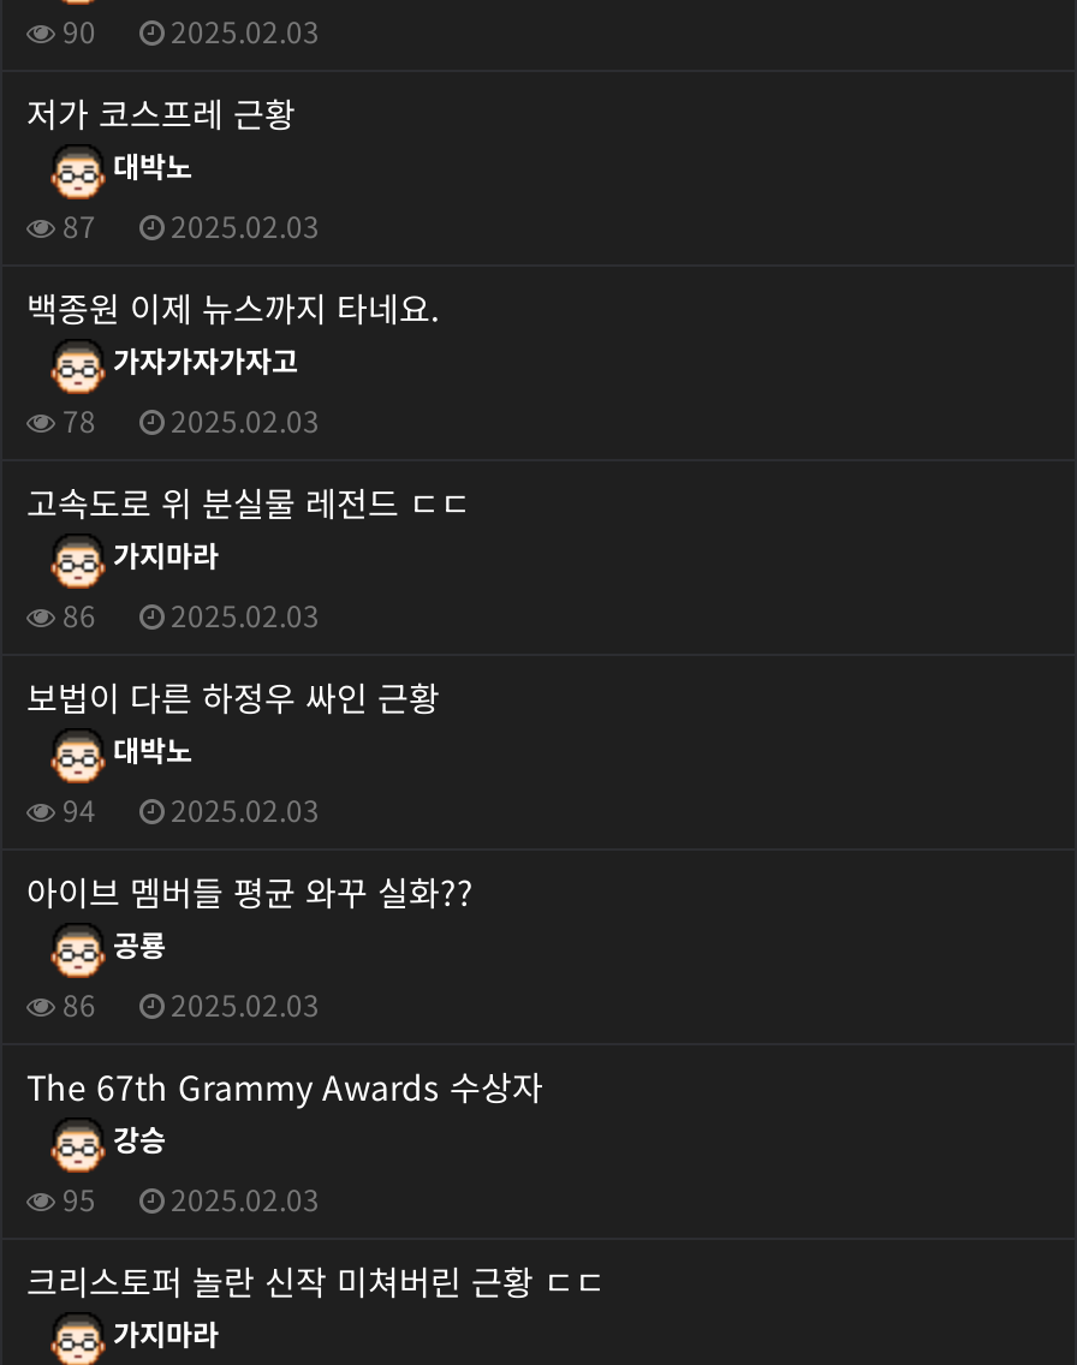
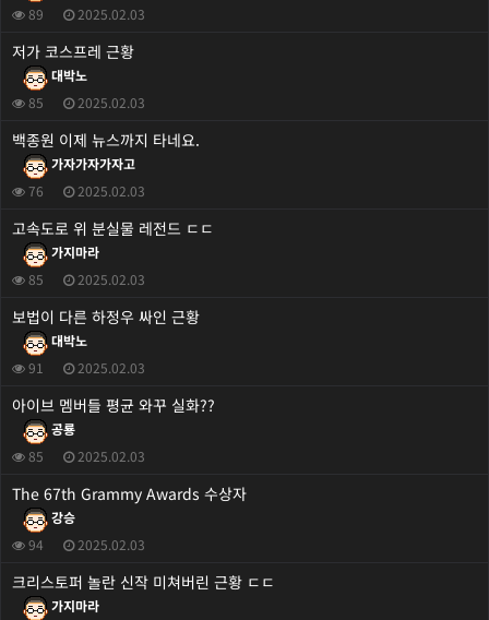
[55,9,320,50] 90 2025.02.03 -> [25,4,145,22] 89 2025.02.03
[55,203,320,244] 87 2025.02.03 -> [25,92,145,111] 85 2025.02.03
[55,398,320,439] 78 2025.02.03 -> [25,181,145,199] 76 2025.02.03
[55,593,320,633] 86 2025.02.03 -> [25,269,145,288] 85 2025.02.03
[55,787,320,828] 94 2025.02.03 -> [25,358,145,376] 91 2025.02.03
[55,982,320,1023] 86 2025.02.03 -> [25,446,145,465] 85 2025.02.03
[55,1177,320,1217] 95 2025.02.03 -> [25,534,145,553] 94 2025.02.03

